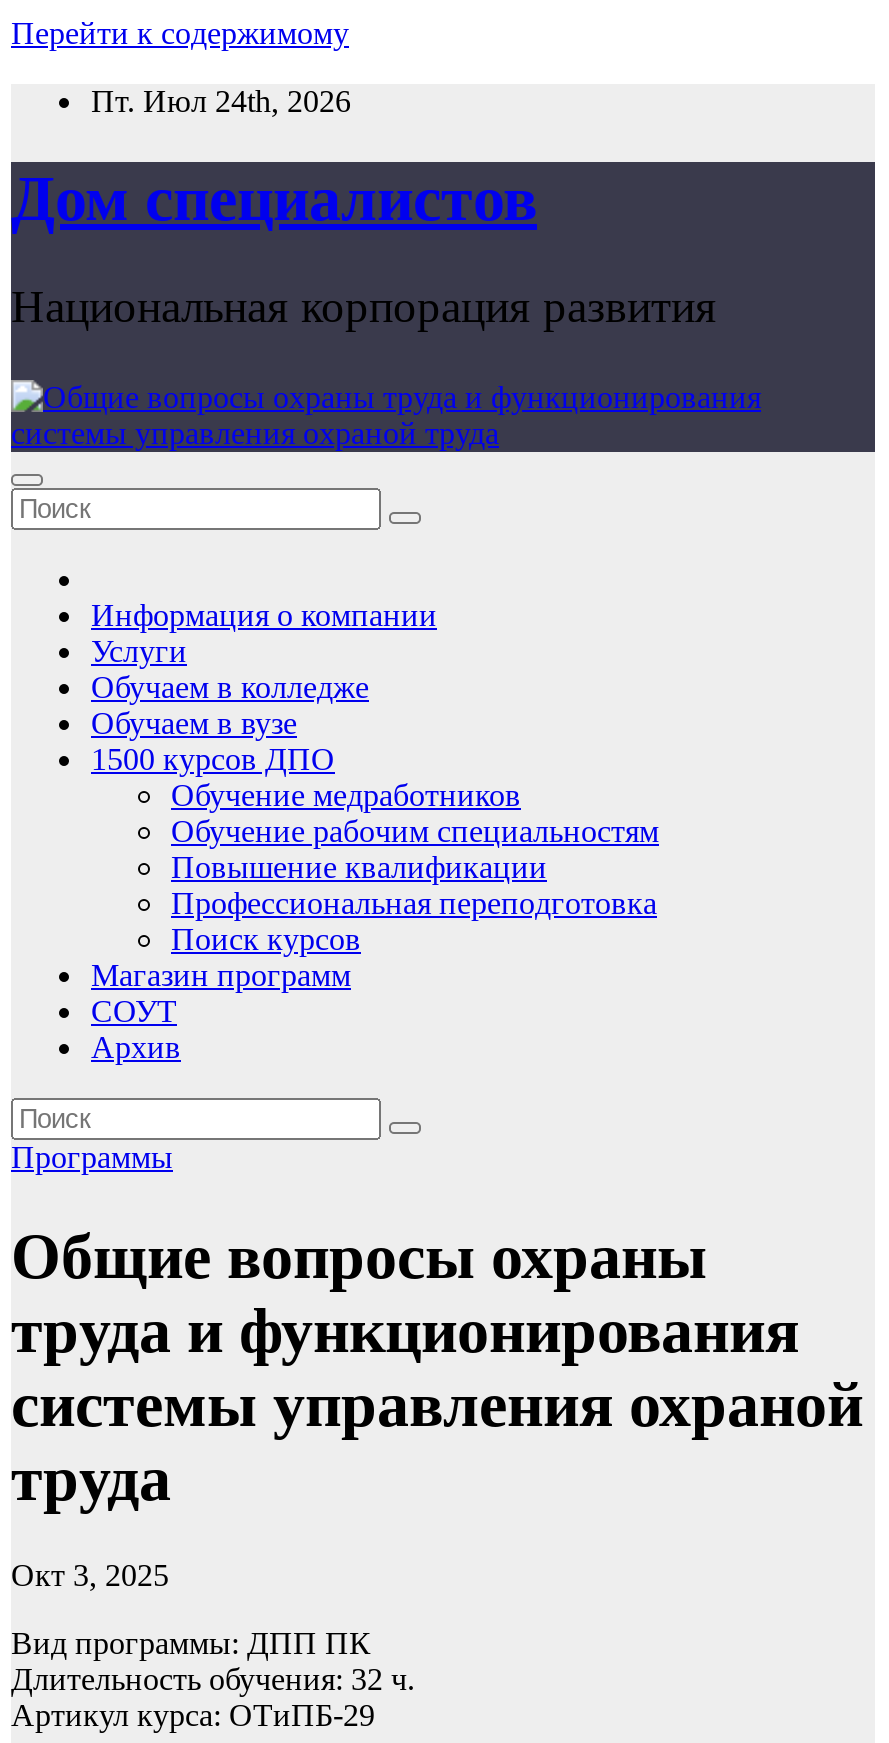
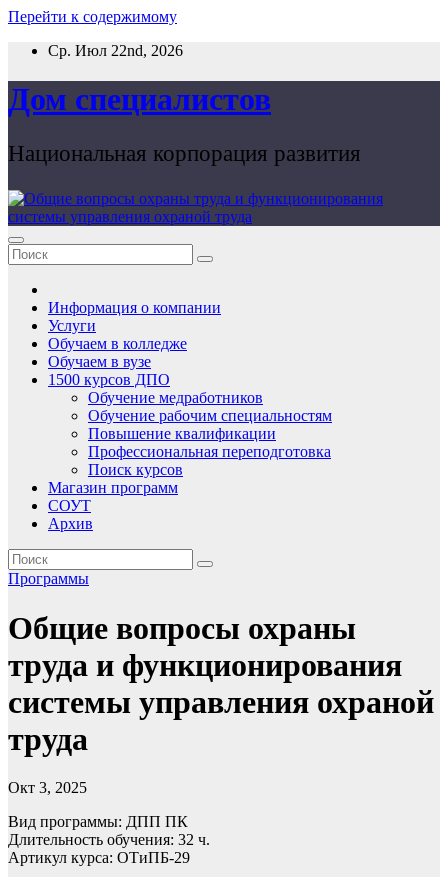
[91,84,351,118] Пт. Июл 24th, 2026 -> [48,42,183,59] Ср. Июл 22nd, 2026

